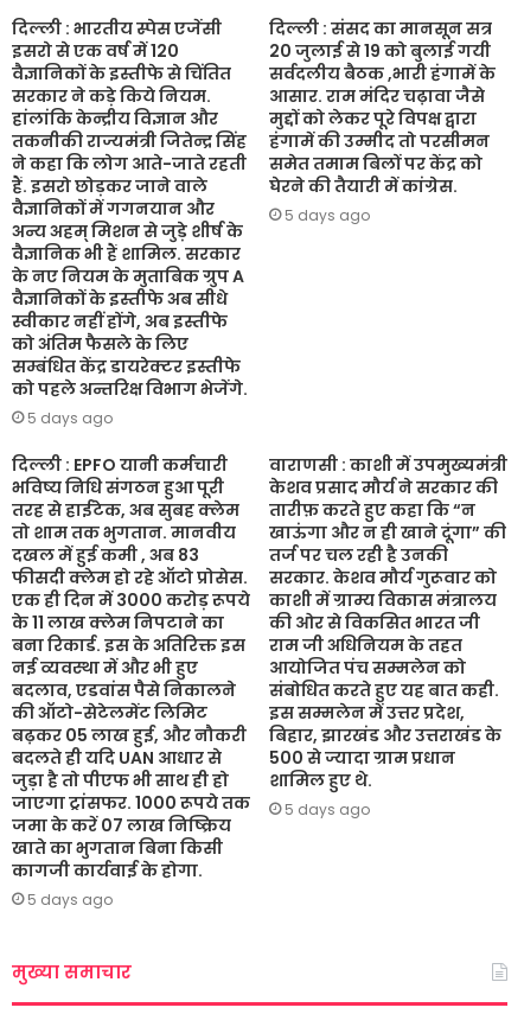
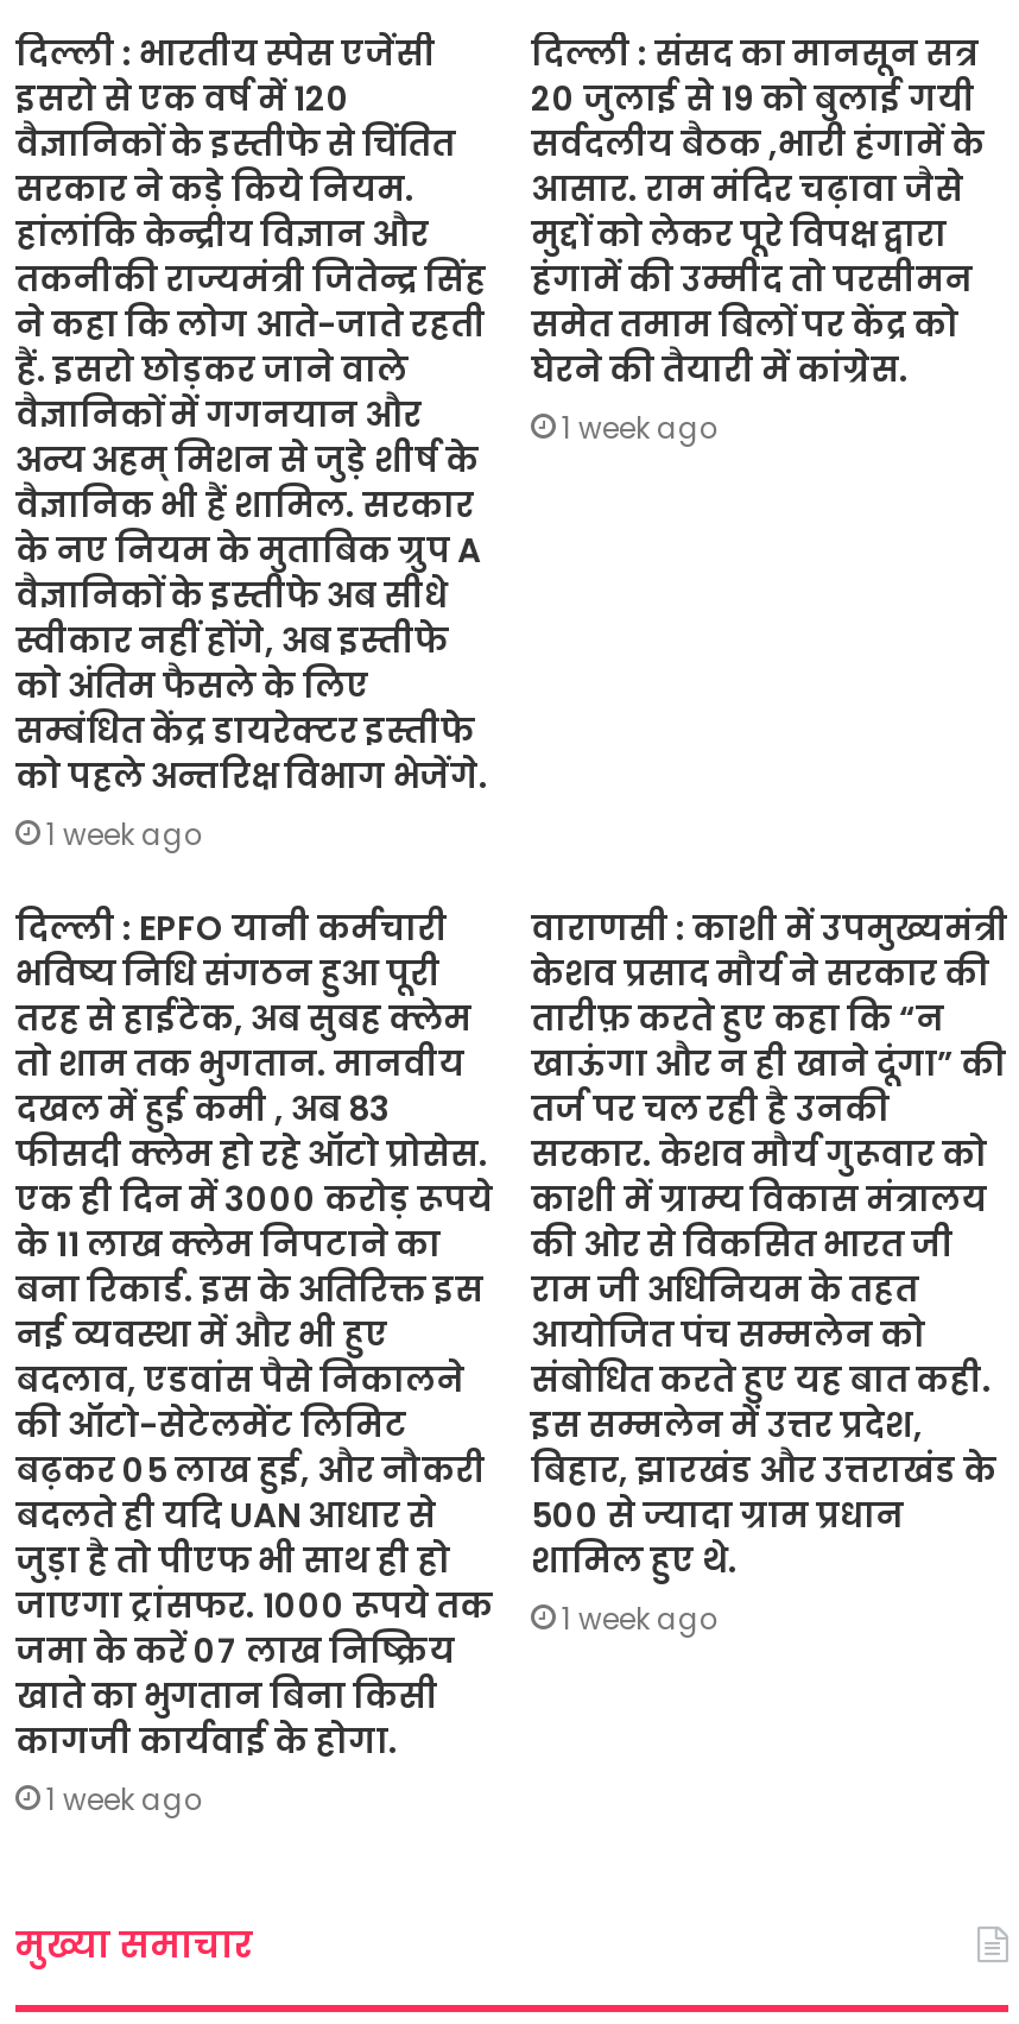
[285,205,370,225] 5 days ago -> [562,408,719,448] 1 week ago
[27,408,113,428] 5 days ago -> [46,814,203,855] 1 week ago
[12,791,370,820] जाएगा ट्रांसफर. 1000 रूपये तक 5 days ago -> [15,1582,719,1639] जाएगा ट्रांसफर. 1000 रूपये तक 1 week ago
[27,889,113,910] 5 days ago -> [46,1779,203,1820] 1 week ago

